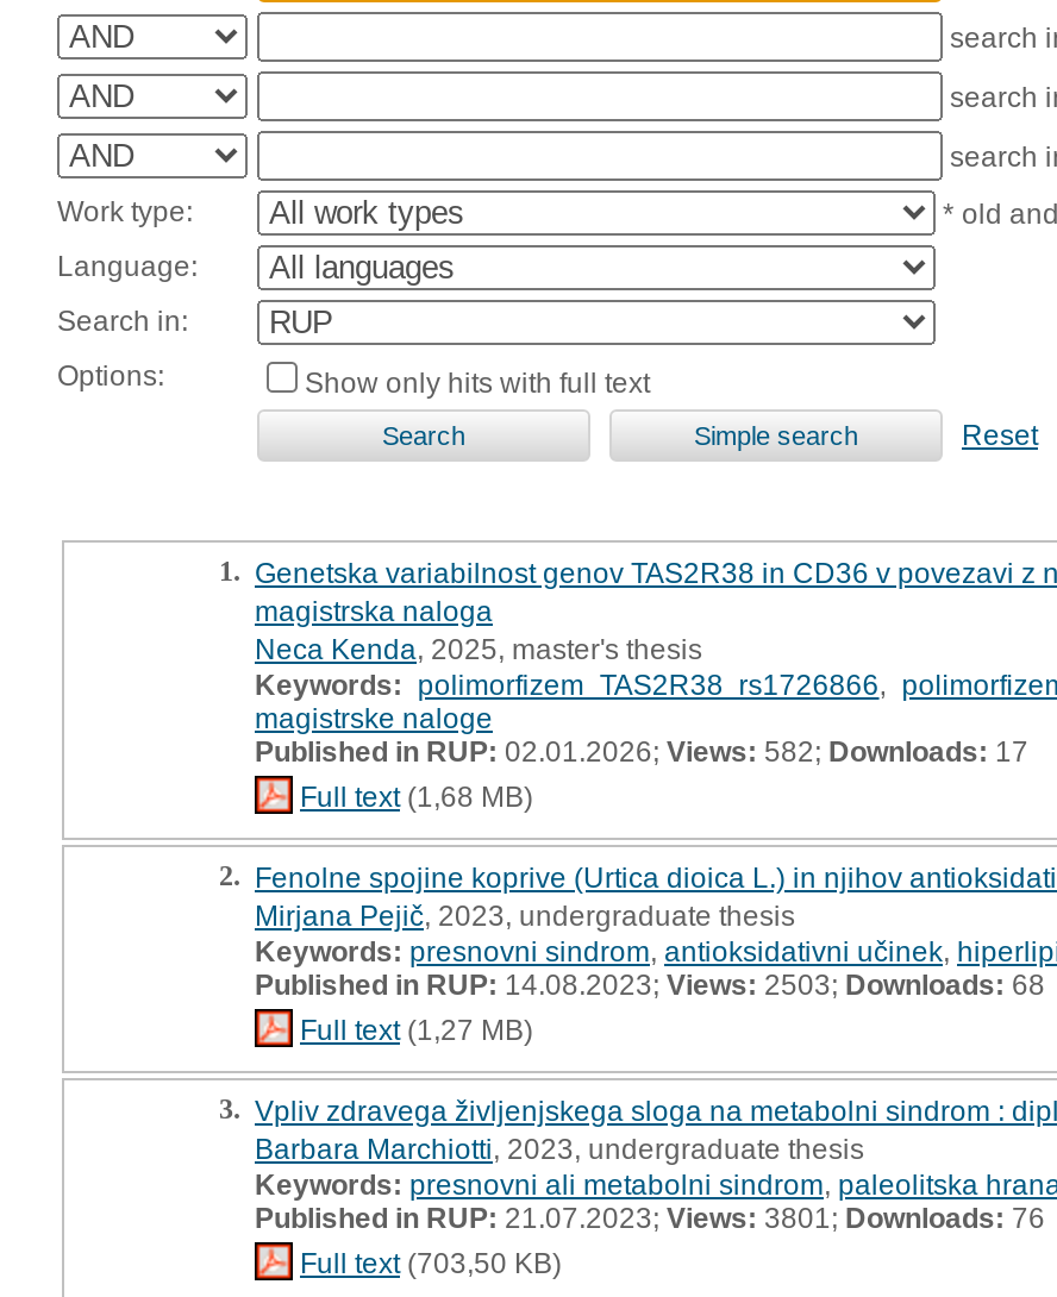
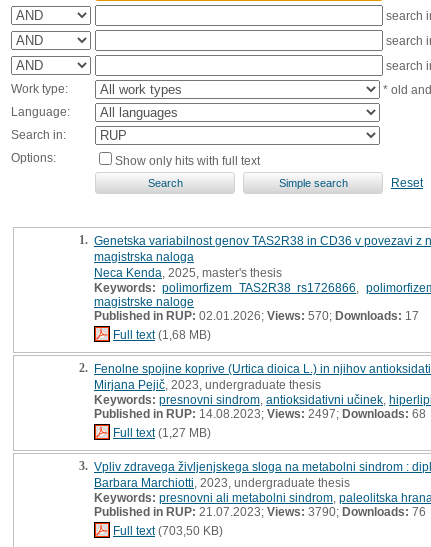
[255,734,1028,767] Published in RUP: 02.01.2026; Views: 582; Downloads: 17 -> [94,308,419,322] Published in RUP: 02.01.2026; Views: 570; Downloads: 17
[255,967,1045,1001] Published in RUP:14.08.2023; Views:2503;Downloads:68 -> [94,406,426,420] Published in RUP:14.08.2023; Views:2497;Downloads:68
[255,1201,1045,1234] Published in RUP:21.07.2023;Views:3801;Downloads:76 -> [94,504,426,518] Published in RUP:21.07.2023;Views:3790;Downloads:76

